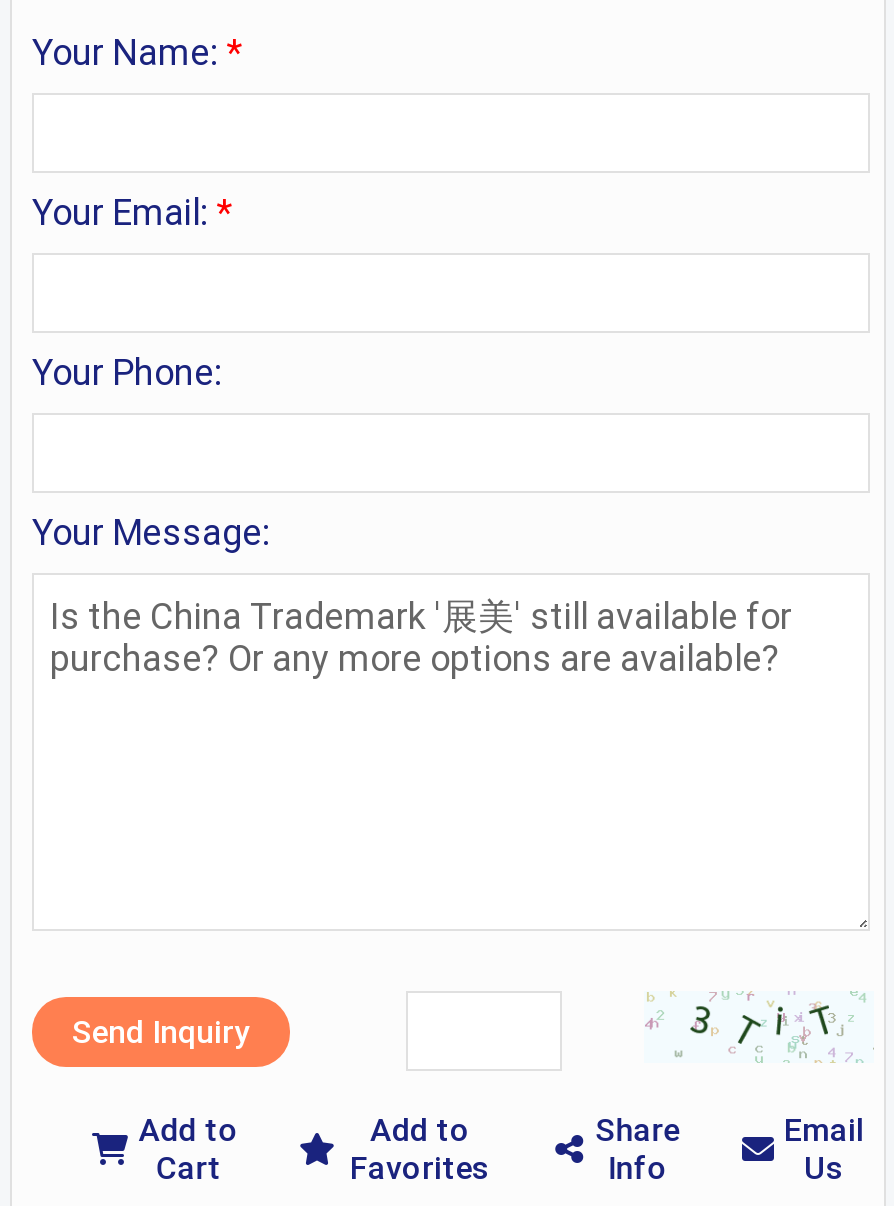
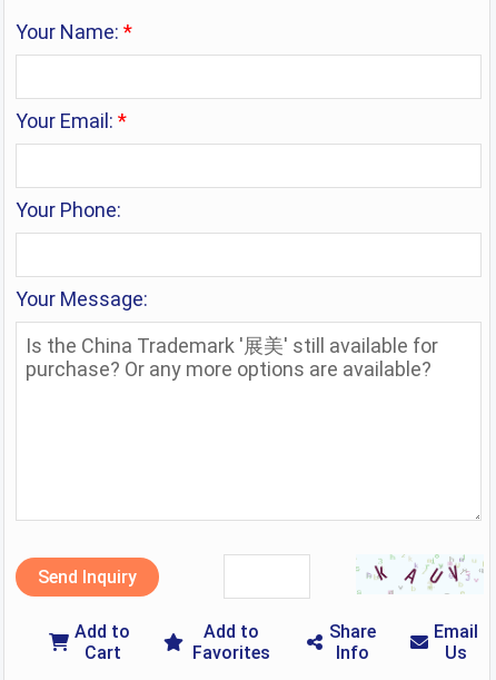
[646,991,872,1063] [image] -> [356,554,484,594] [image]

